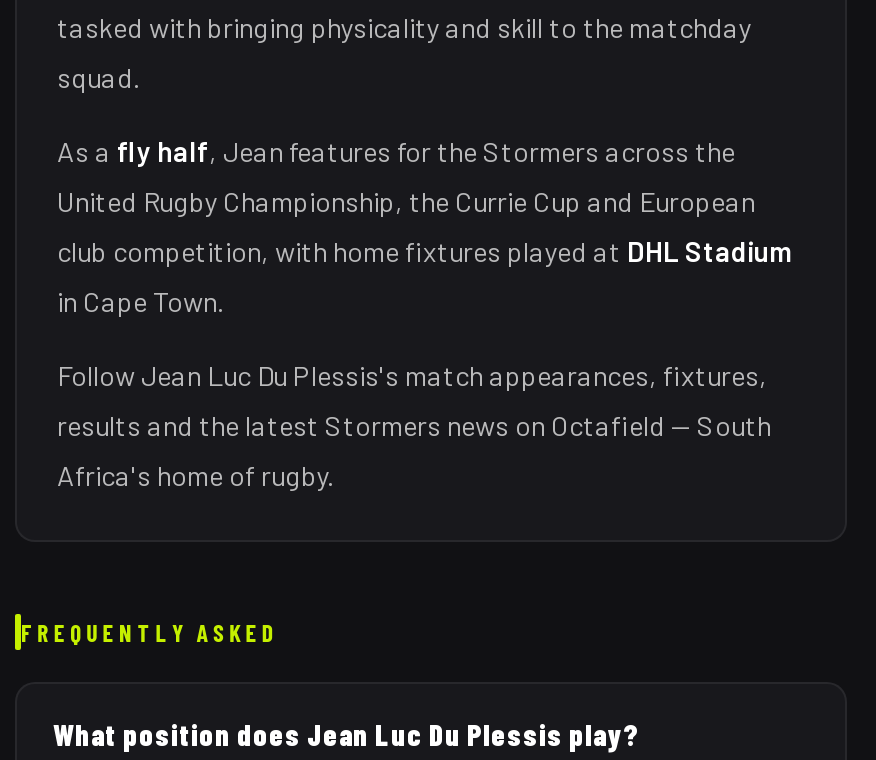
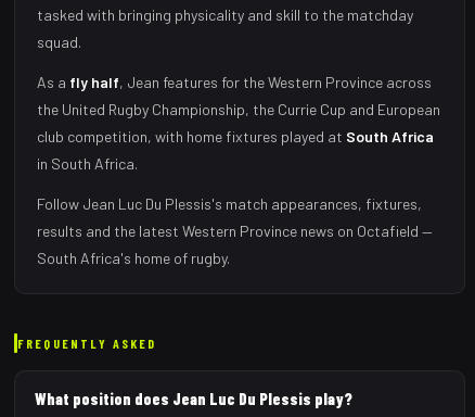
[57,133,735,167] As a fly half, Jean features for the Stormers across the -> [37,73,432,91] As a fly half, Jean features for the Western Province across
[57,183,755,217] United Rugby Championship, the Currie Cup and European -> [37,100,440,118] the United Rugby Championship, the Currie Cup and European
[57,233,791,267] club competition, with home fixtures played at DHL Stadium -> [37,127,434,146] club competition, with home fixtures played at South Africa
[57,283,223,317] in Cape Town. -> [37,154,138,173] in South Africa.
[57,407,771,441] results and the latest Stormers news on Octafield — South -> [37,222,433,240] results and the latest Western Province news on Octafield —
[57,457,333,491] Africa's home of rugby. -> [37,249,230,267] South Africa's home of rugby.

